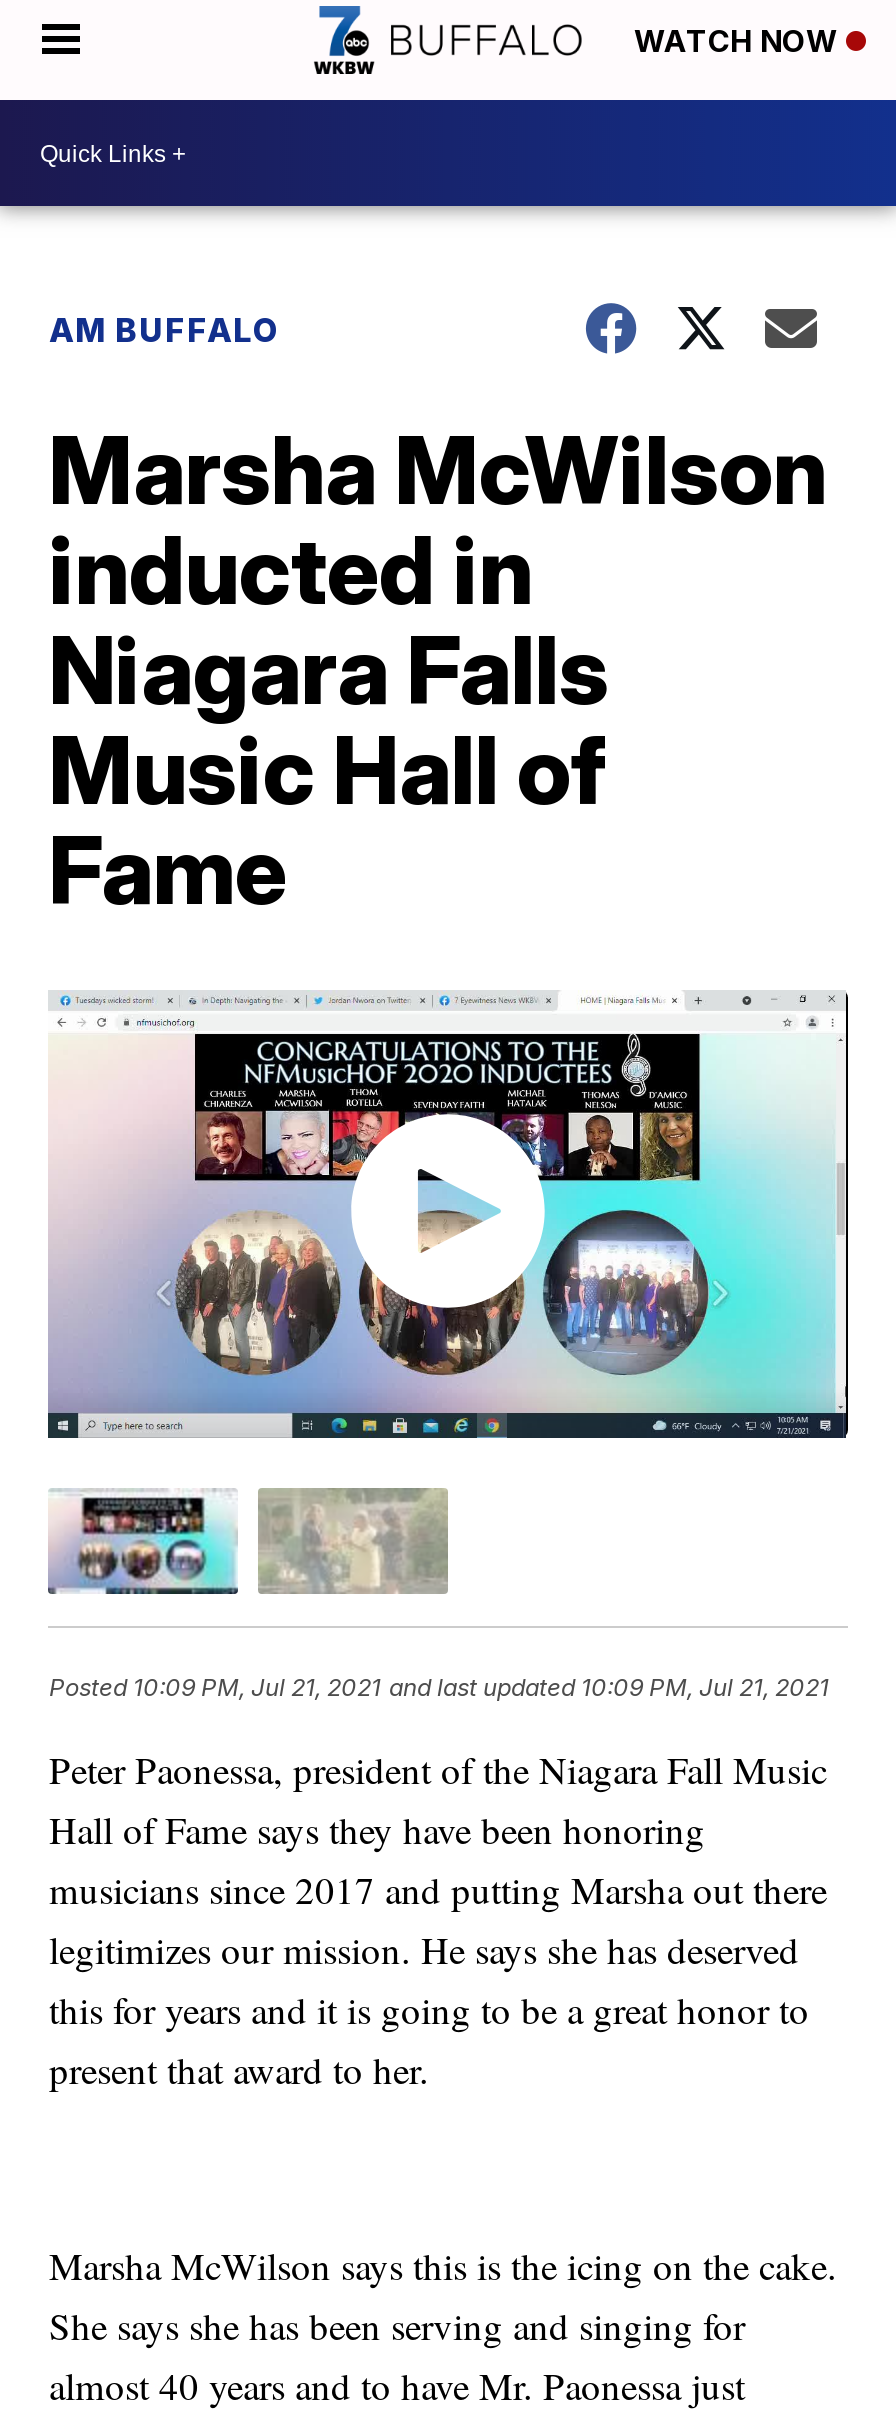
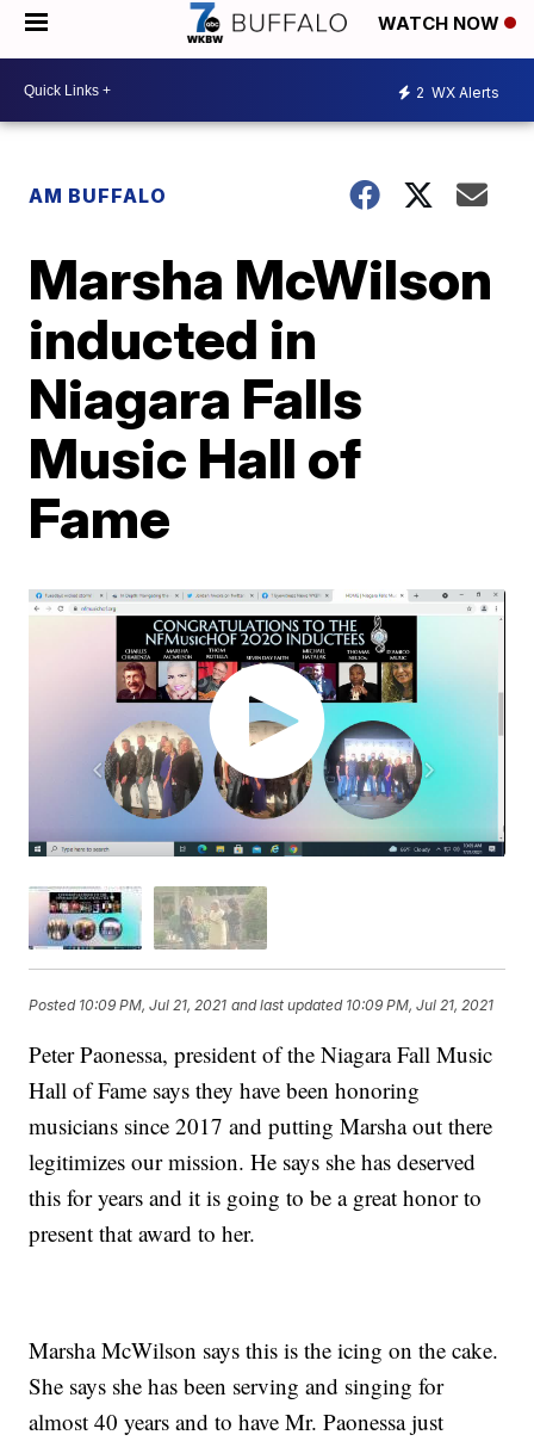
none -> [416,83,499,101] 2 WX Alerts

